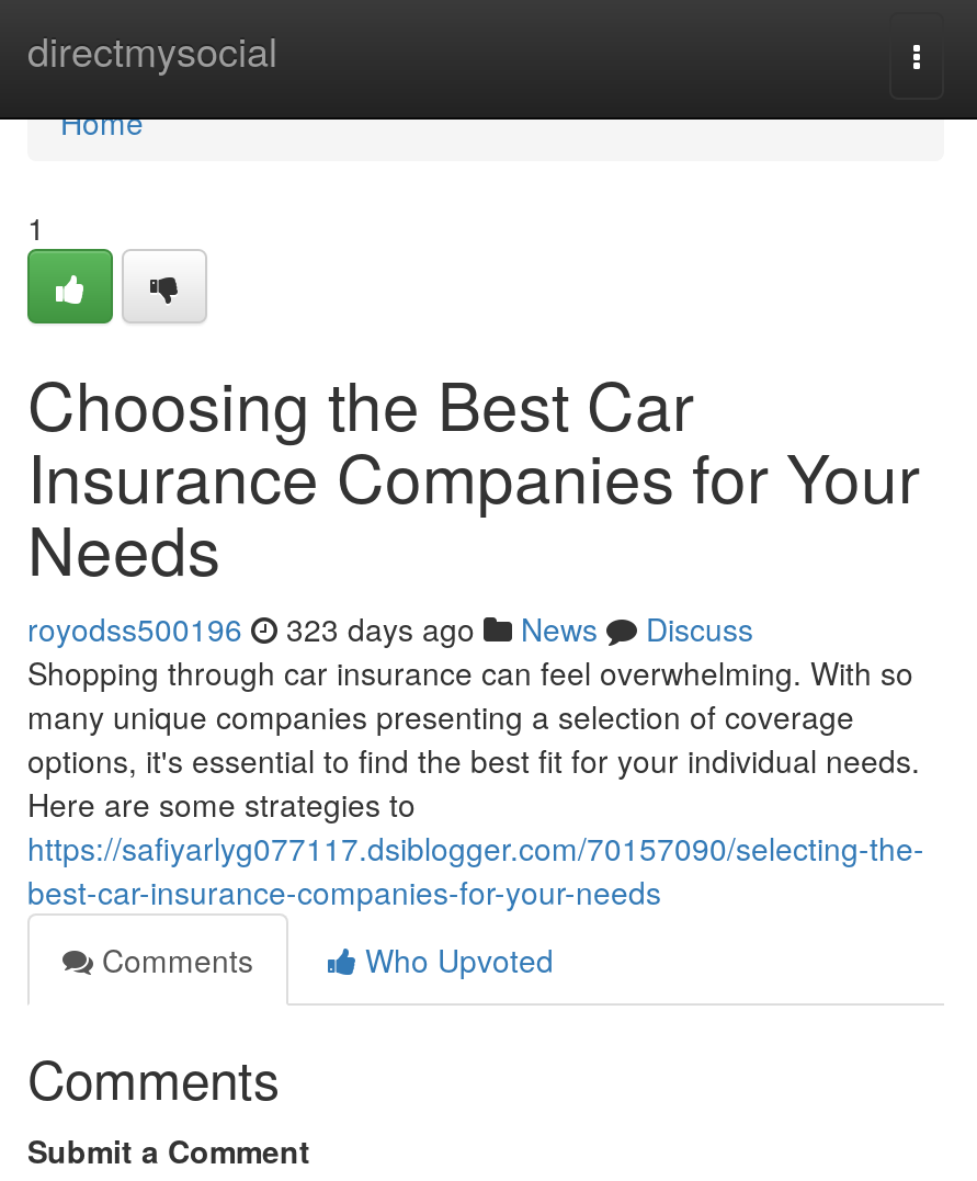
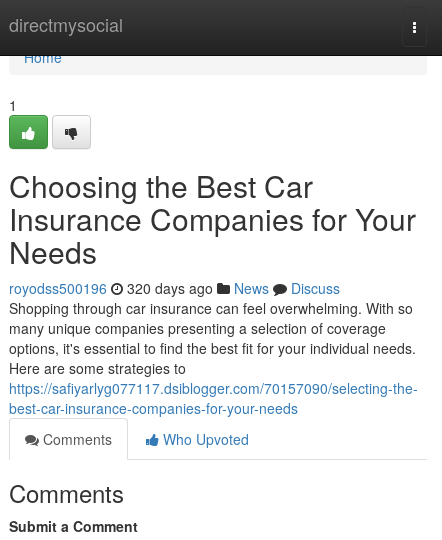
[27,606,753,650] royodss500196 323 days ago News Discuss -> [9,278,340,298] royodss500196 320 days ago News Discuss

